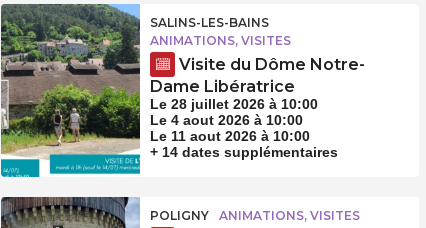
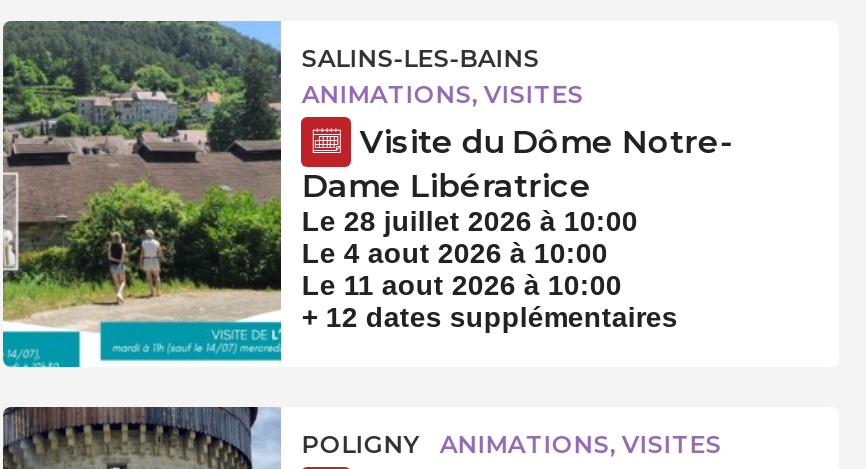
[150,144,338,160] + 14 dates supplémentaires -> [302,300,678,332] + 12 dates supplémentaires

